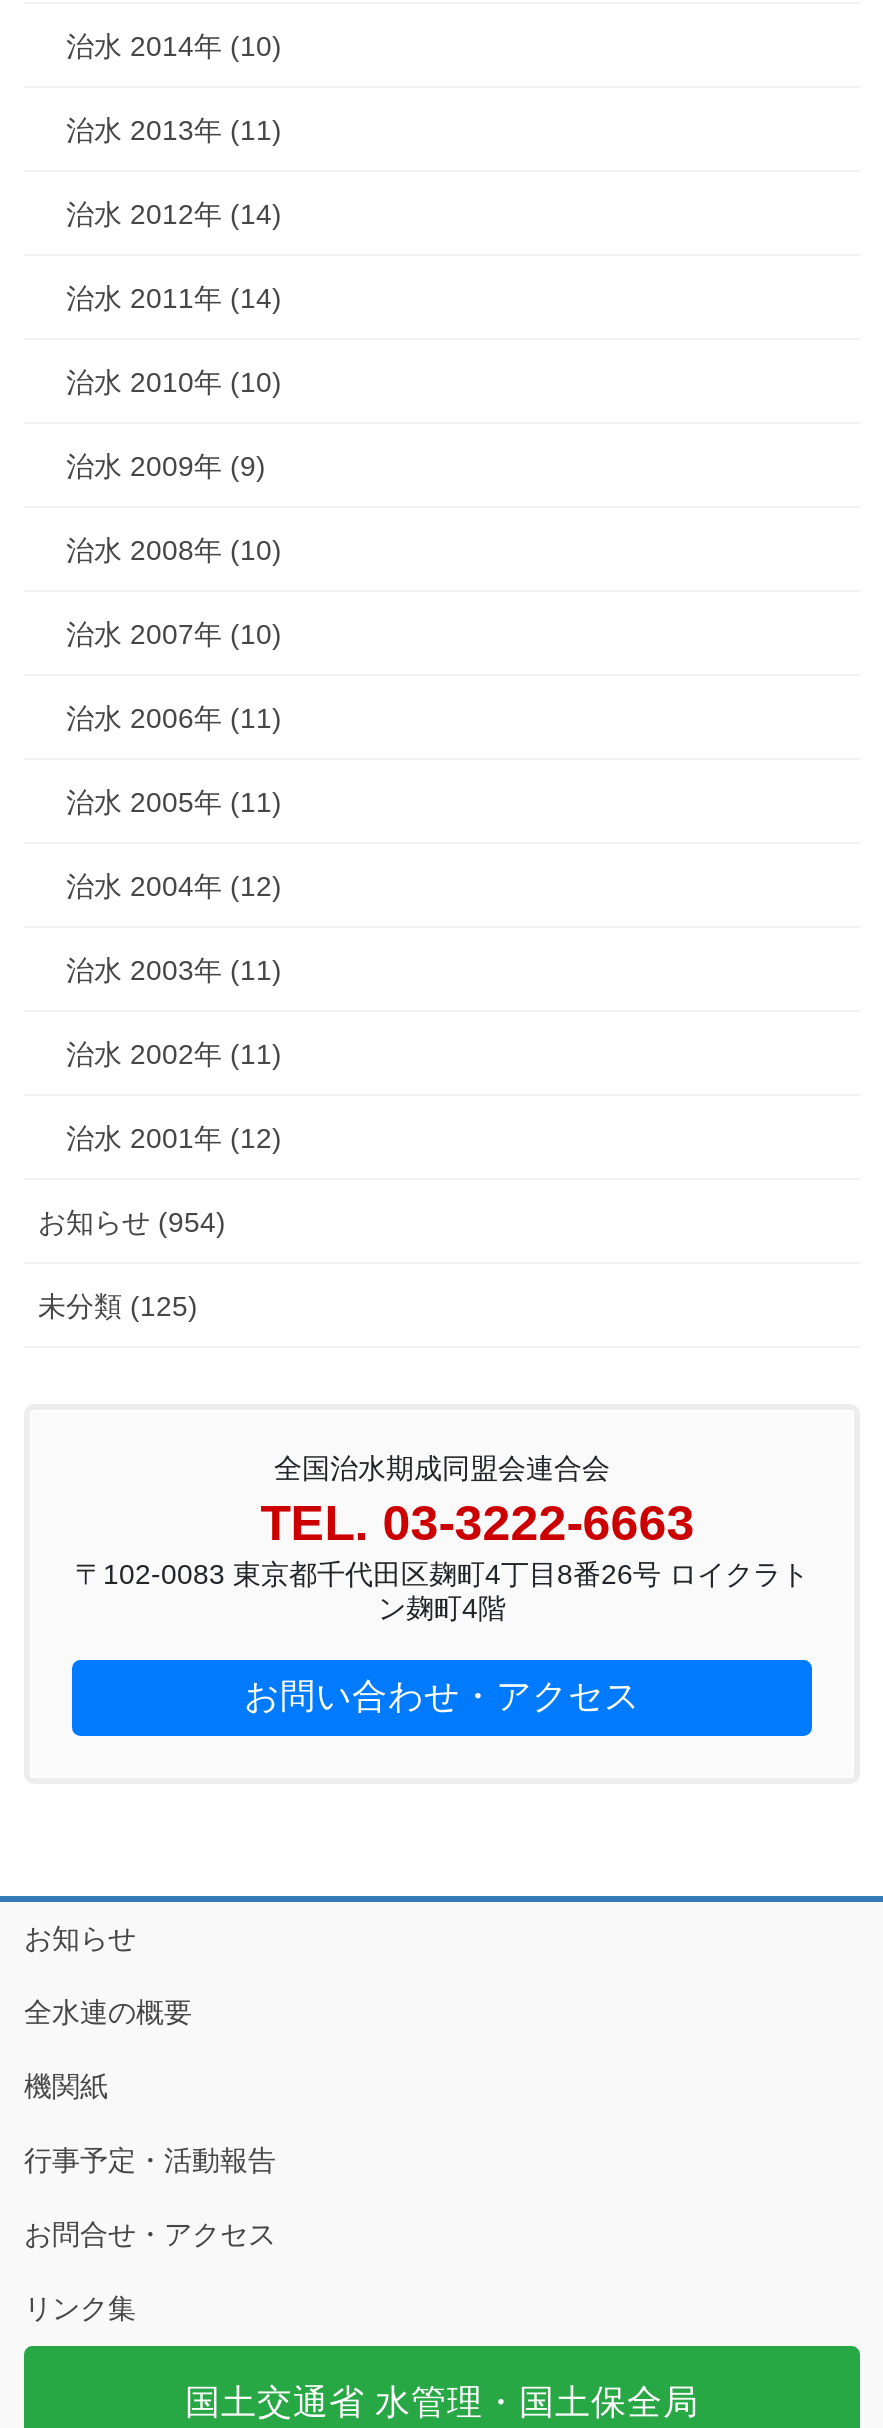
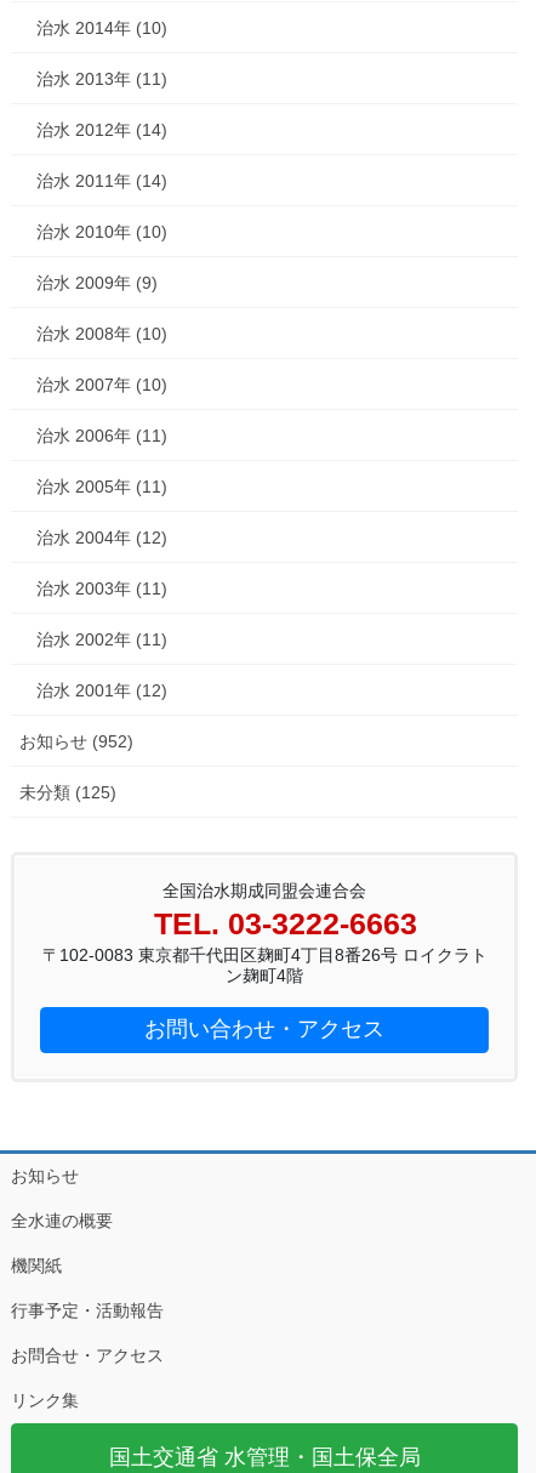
[38,1206,226,1238] お知らせ (954) -> [19,732,133,751] お知らせ (952)

